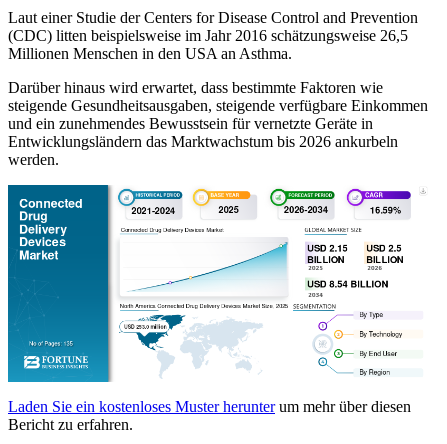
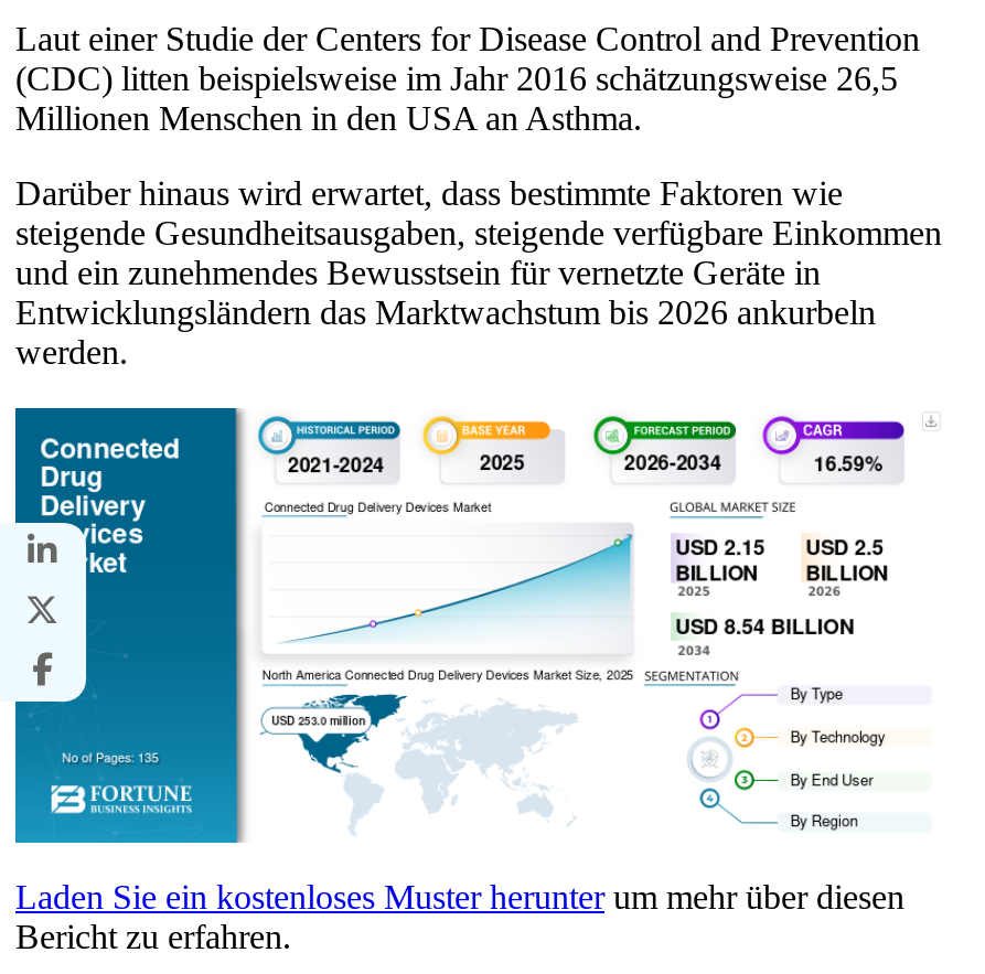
[7,237,41,318] [image] -> [15,521,88,704] [image]

